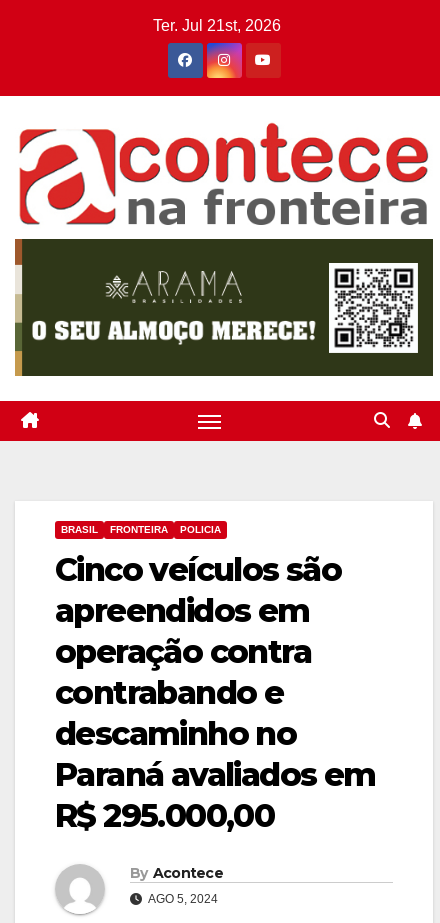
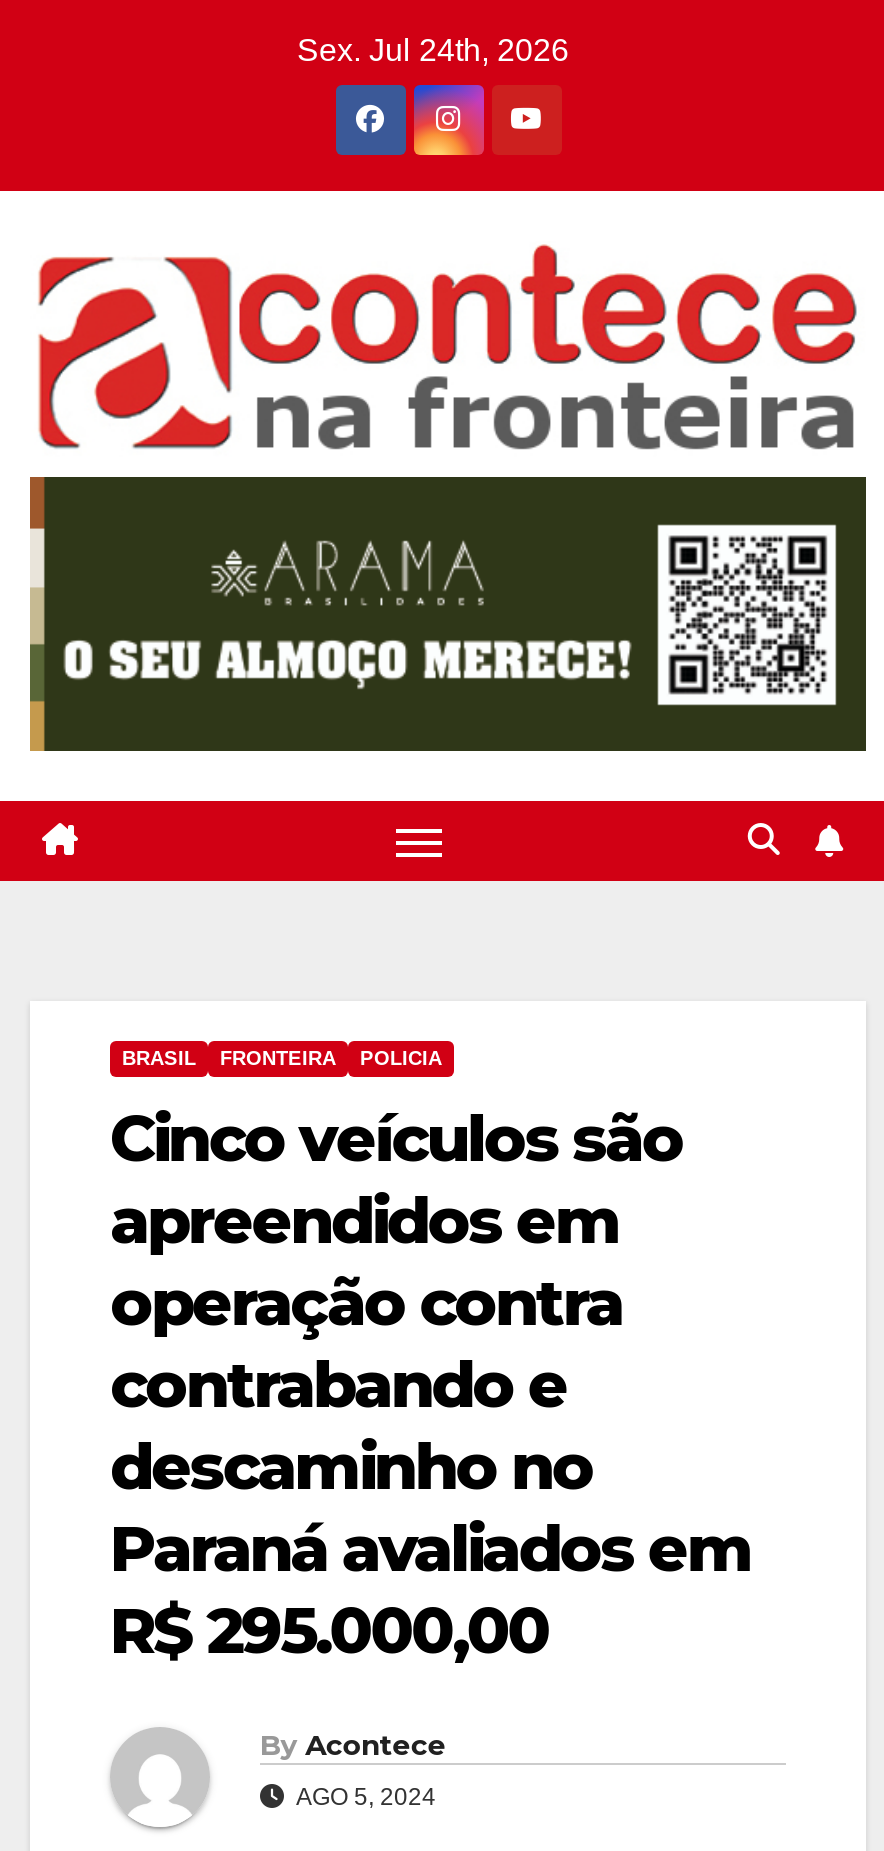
[152,17,280,34] Ter. Jul 21st, 2026 -> [297,33,569,67] Sex. Jul 24th, 2026

